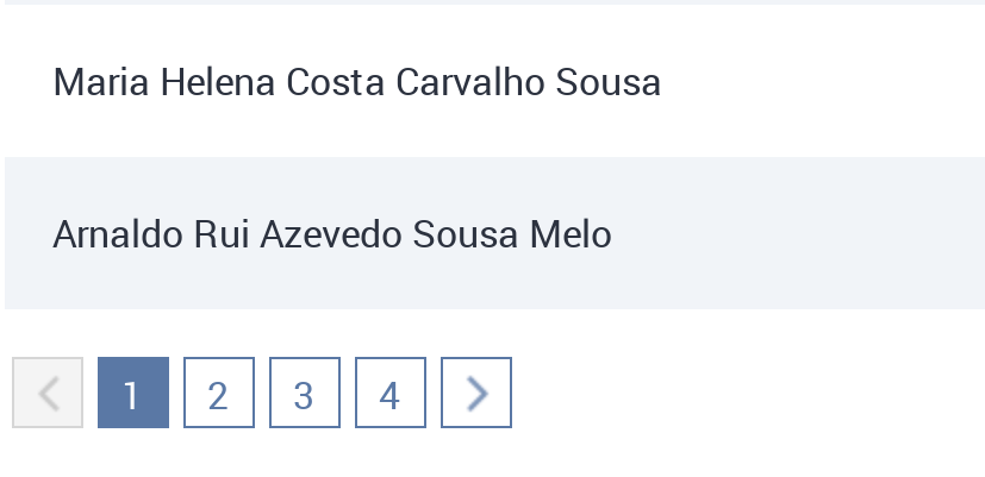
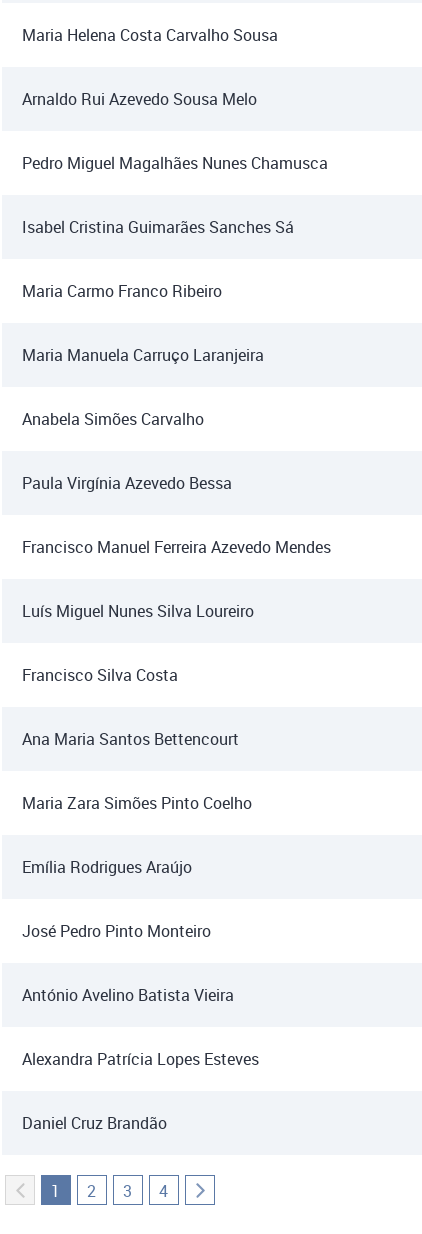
none -> [22,152,331,1134] Pedro Miguel Magalhães Nunes Chamusca | Isabel Cristina Guimarães Sanches Sá | Maria Carmo Franco Ribeiro | Maria Manuela Carruço Laranjeira | Anabela Simões Carvalho | Paula Virgínia Azevedo Bessa | Francisco Manuel Ferreira Azevedo Mendes | Luís Miguel Nunes Silva Loureiro | Francisco Silva Costa | Ana Maria Santos Bettencourt | Maria Zara Simões Pinto Coelho | Emília Rodrigues Araújo | José Pedro Pinto Monteiro | António Avelino Batista Vieira | Alexandra Patrícia Lopes Esteves | Daniel Cruz Brandão

